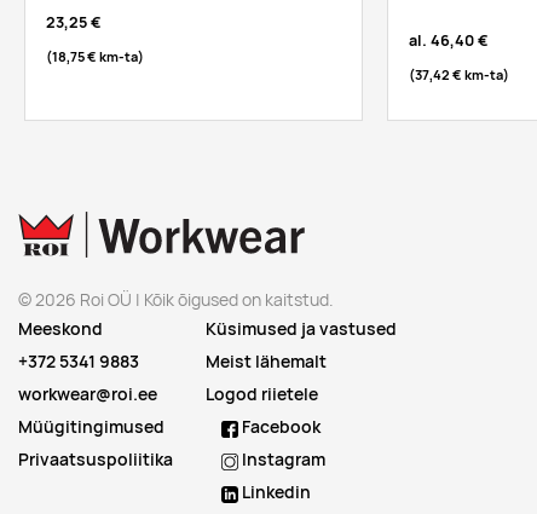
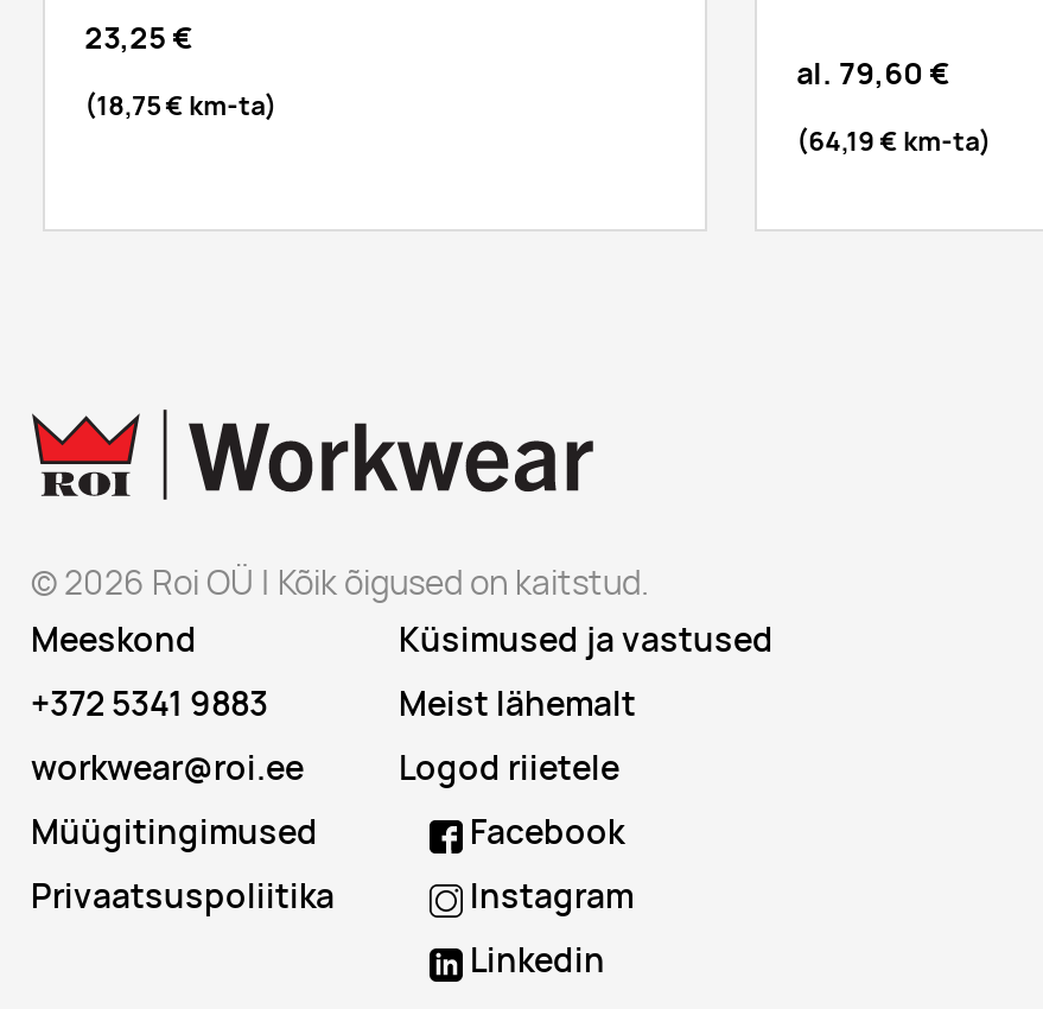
[408,30,488,50] al. 46,40 € -> [797,52,951,93] al. 79,60 €
[408,66,509,83] (37,42 €km-ta) -> [797,124,991,157] (64,19 €km-ta)

